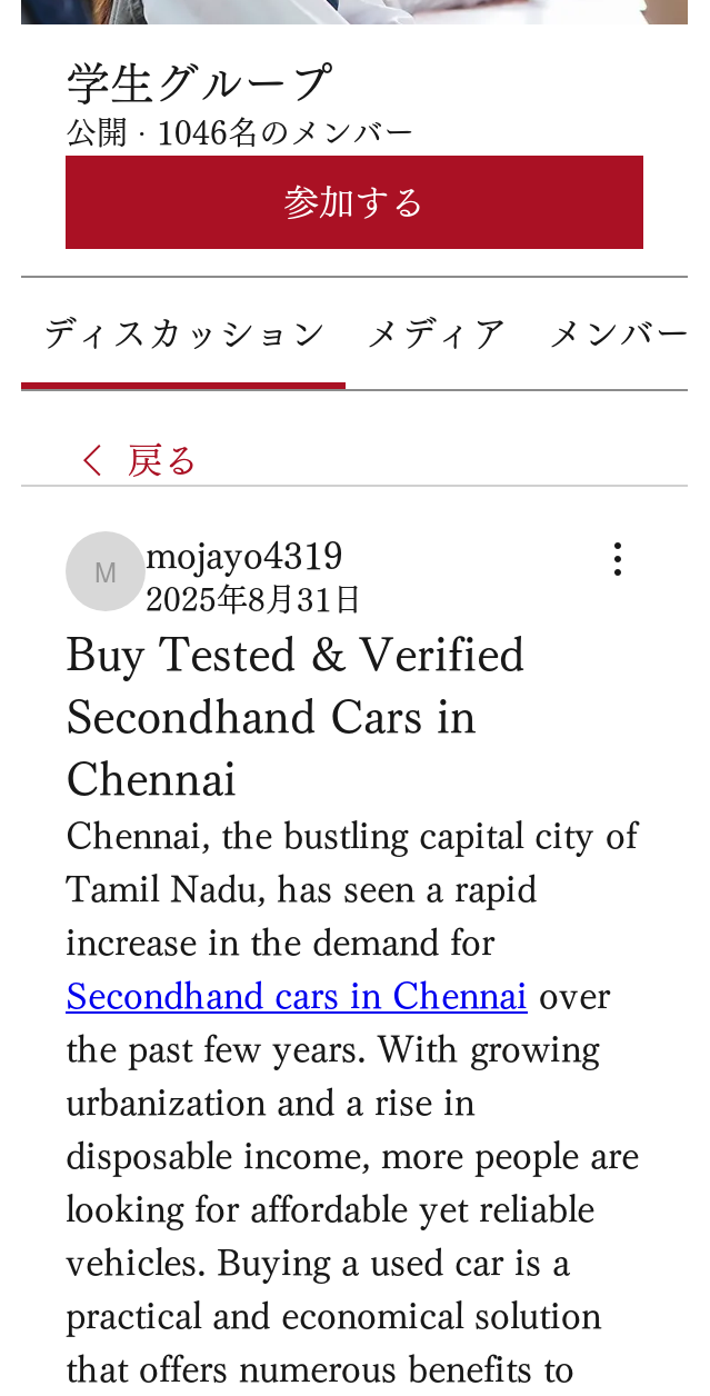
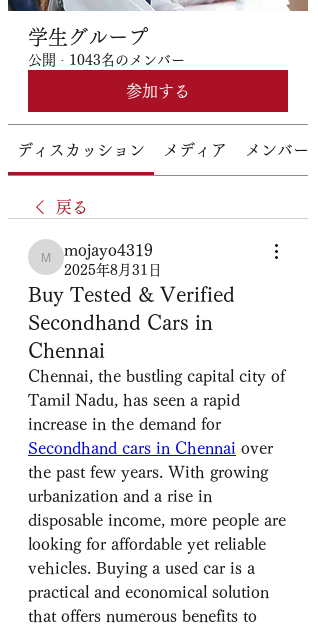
[66,118,414,149] 公開 · 1046名のメンバー -> [28,53,185,67] 公開 · 1043名のメンバー

